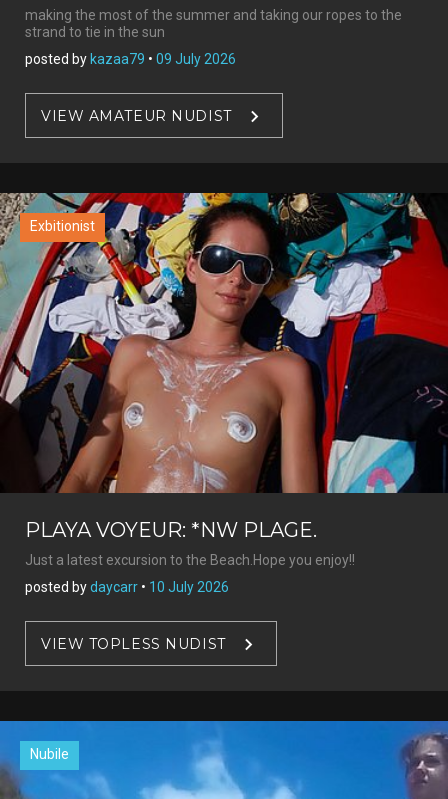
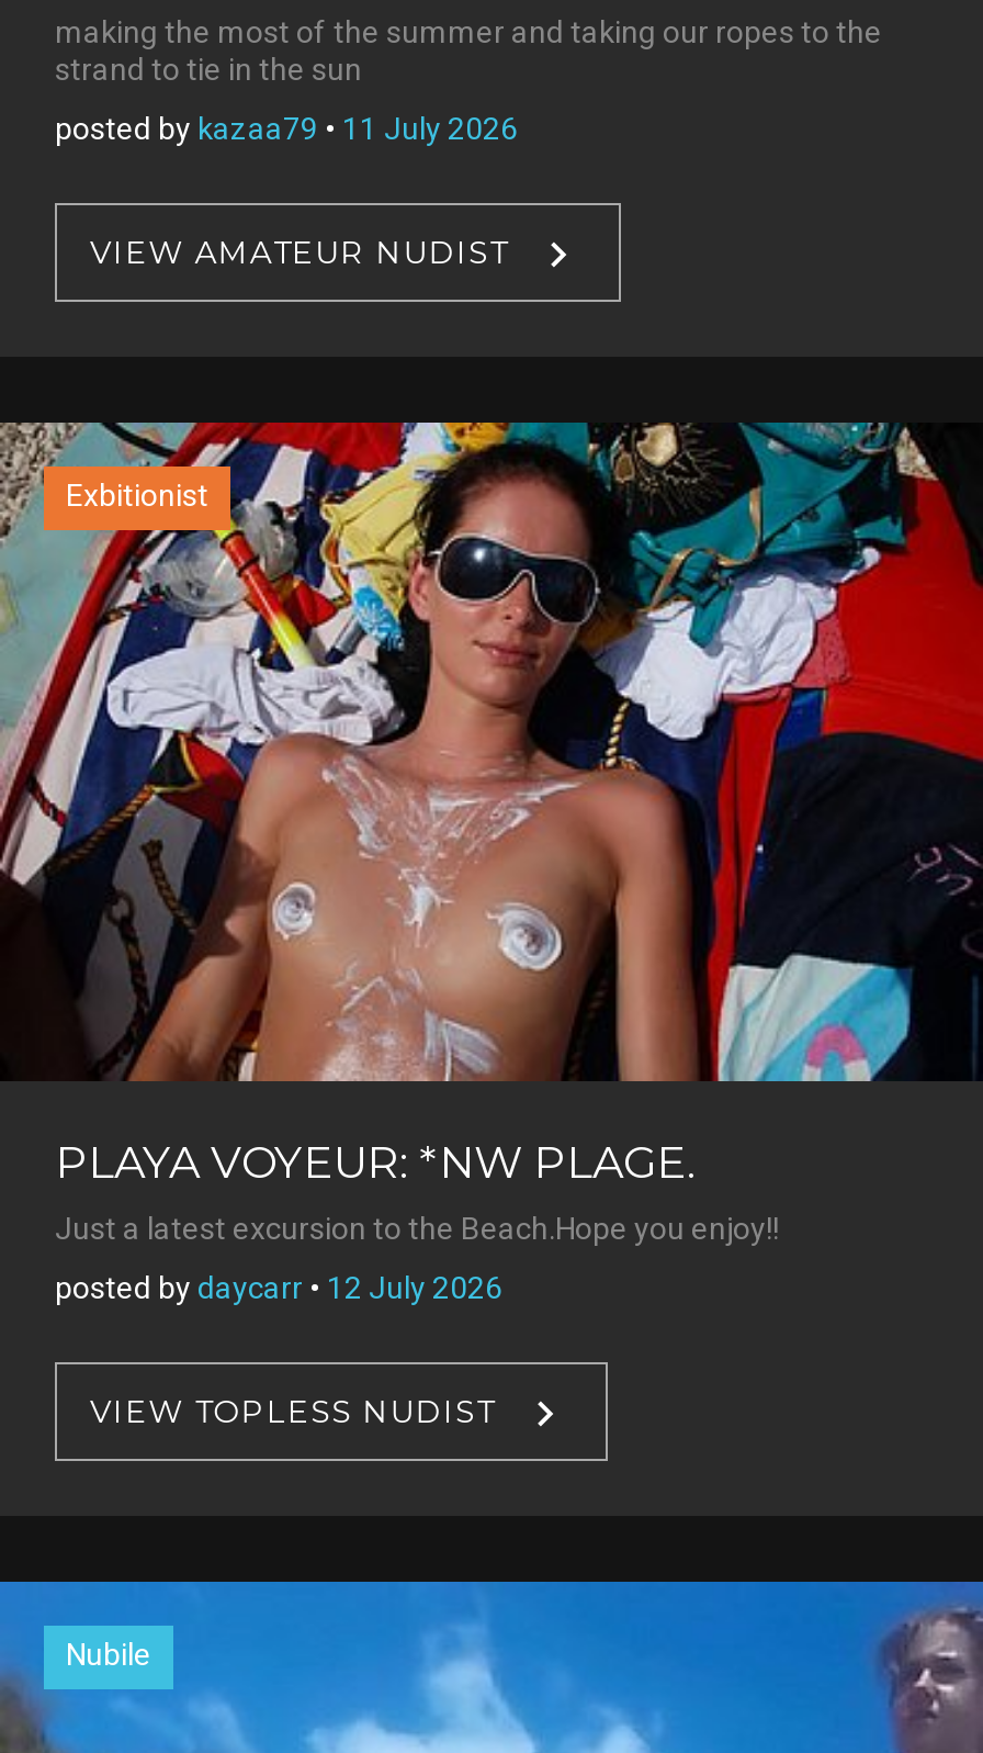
[25,51,236,67] posted by kazaa79 • 09 July 2026 -> [55,111,518,146] posted by kazaa79 • 11 July 2026
[25,579,229,595] posted by daycarr • 10 July 2026 -> [55,1270,502,1305] posted by daycarr • 12 July 2026

